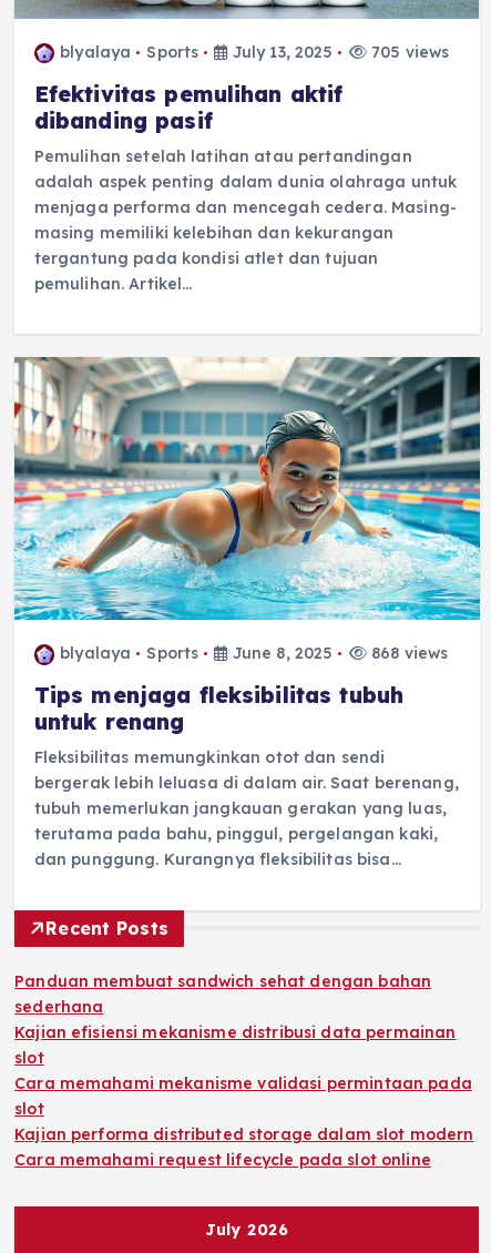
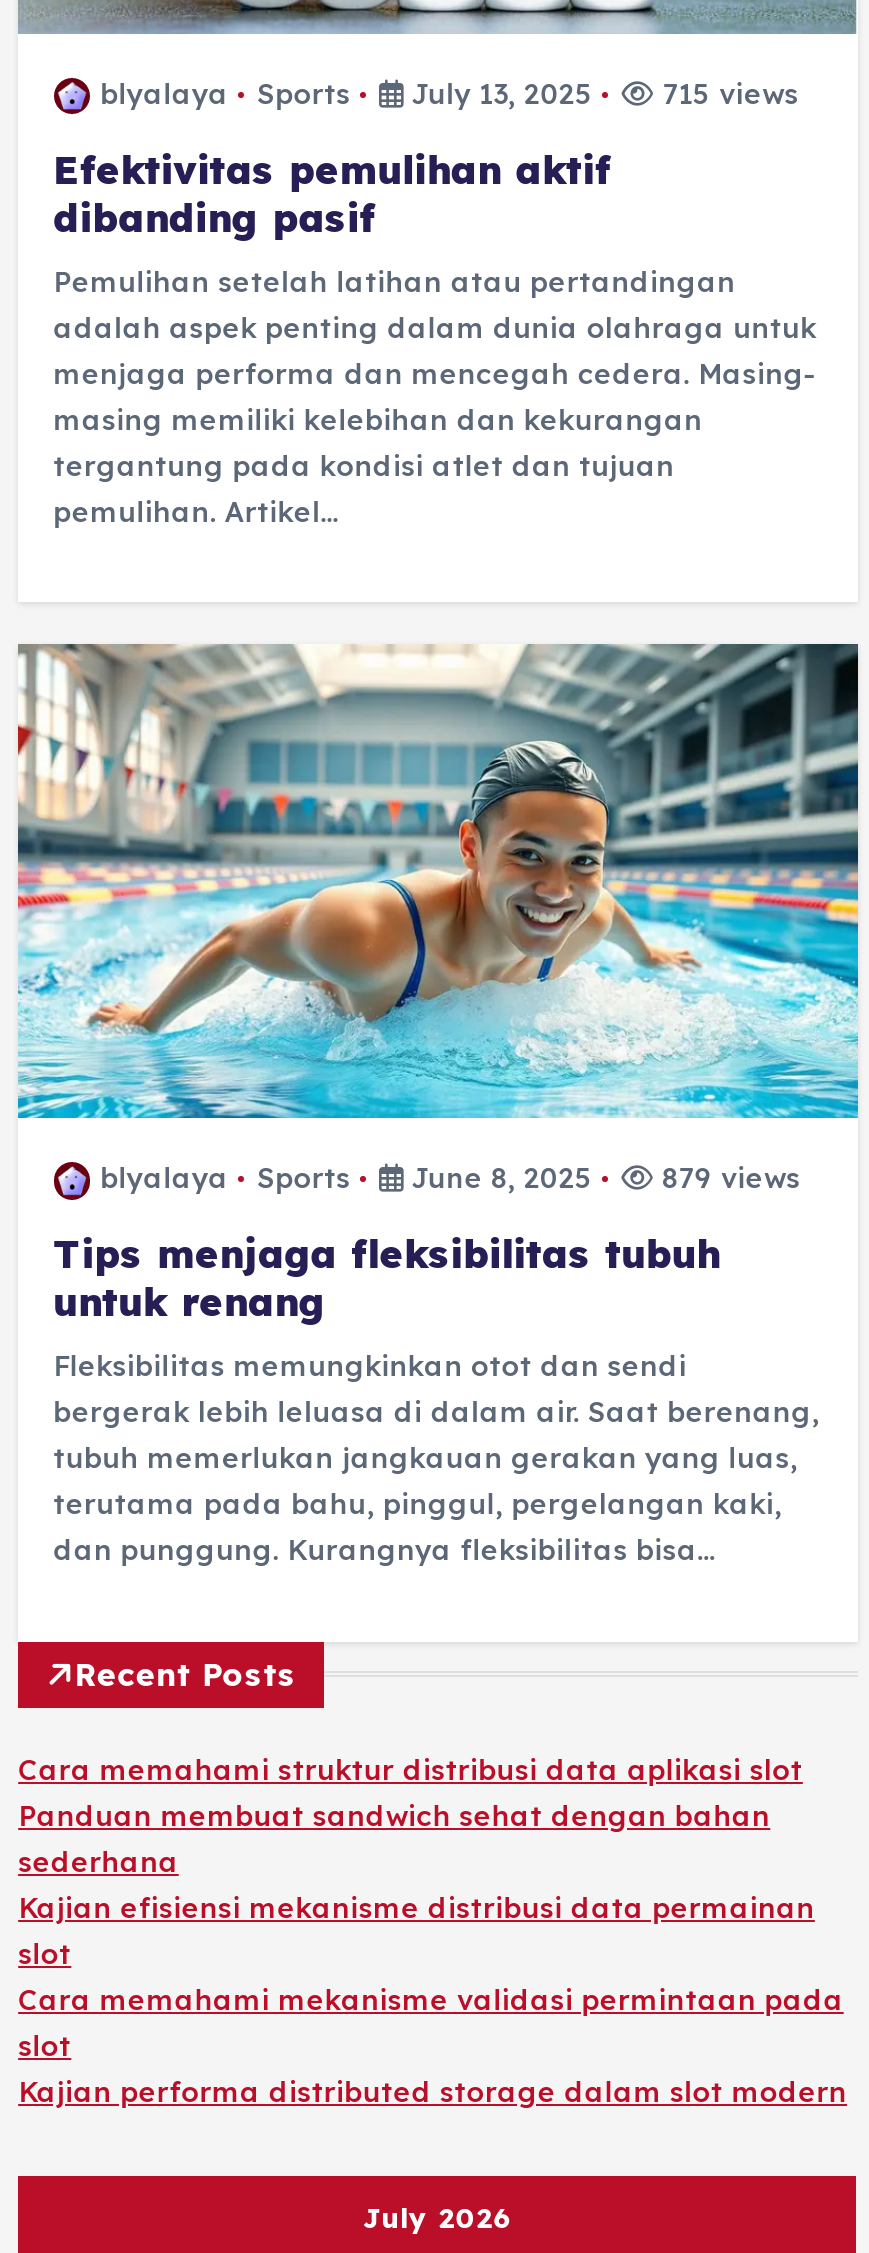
[60,42,449,62] blyalaya Sports July 13, 2025 705 views -> [100,76,799,112] blyalaya Sports July 13, 2025 715 views
[60,643,448,663] blyalaya Sports June 8, 2025 868 views -> [100,1160,800,1196] blyalaya Sports June 8, 2025 879 views
none -> [18,1751,803,1787] Cara memahami struktur distribusi data aplikasi slot
moved [15,971,474,1144] -> [18,1797,847,2109]: Panduan membuat sandwich sehat dengan bahan | sederhana | Kajian efisiensi mekanisme distribusi data permainan | slot | Cara memahami mekanisme validasi permintaan pada | slot | Kajian performa distributed storage dalam slot modern
[15,1149,431,1169] Cara memahami request lifecycle pada slot online -> none

